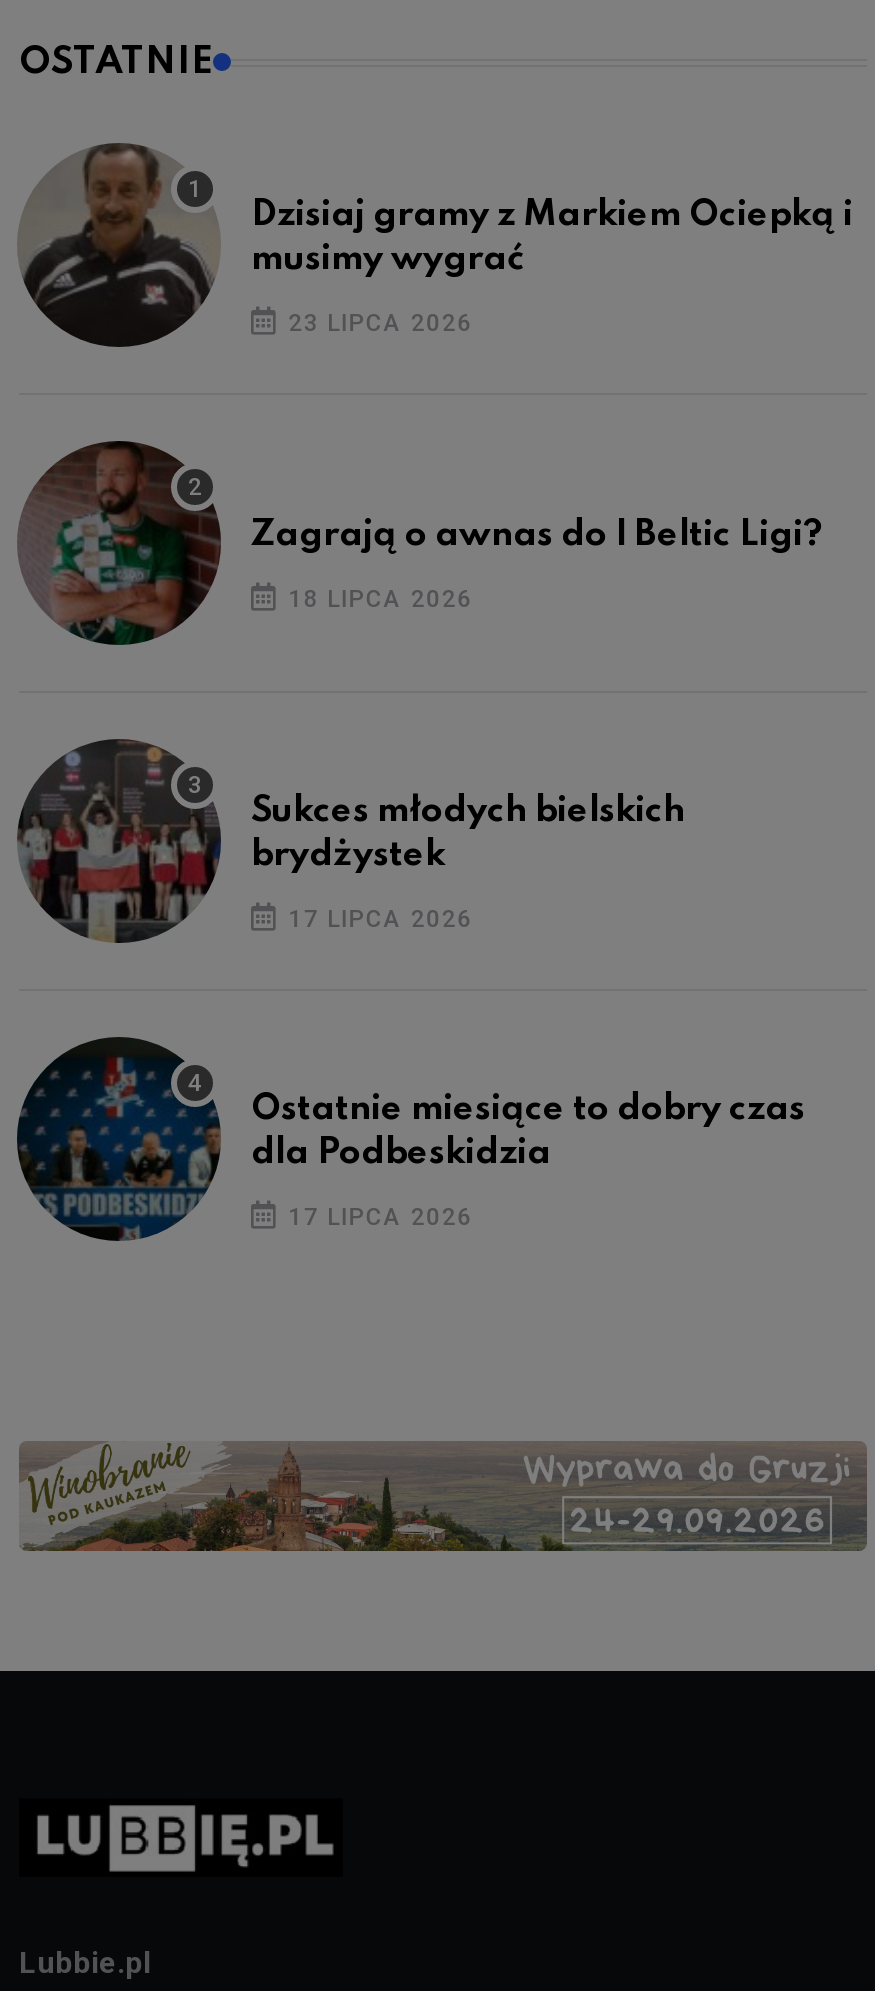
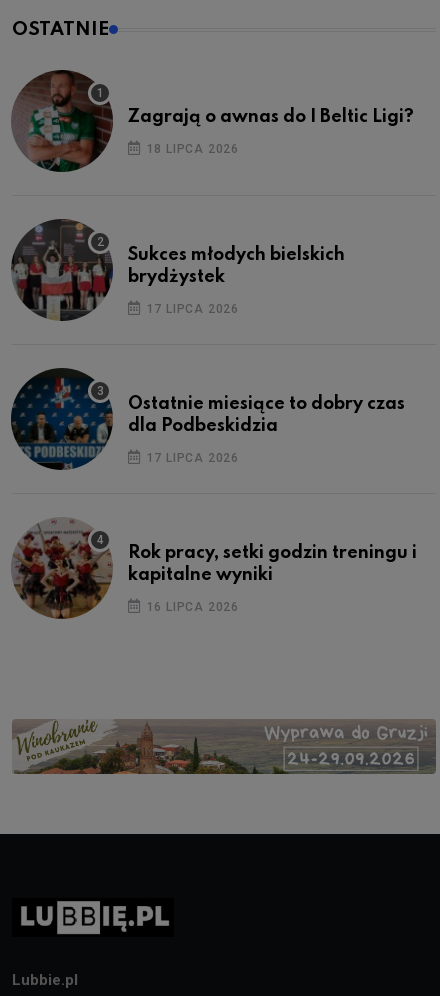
[21,143,853,347] [image] | Dzisiaj gramy z Markiem Ociepką i | musimy wygrać | 23 LIPCA 2026 -> none
moved [19,439,823,1232] -> [12,69,414,465]: [image] | Zagrają o awnas do I Beltic Ligi? | 18 LIPCA 2026 | ... | dla Podbeskidzia | 17 LIPCA 2026
none -> [12,517,417,619] [image] | Rok pracy, setki godzin treningu i | kapitalne wyniki | 16 LIPCA 2026

